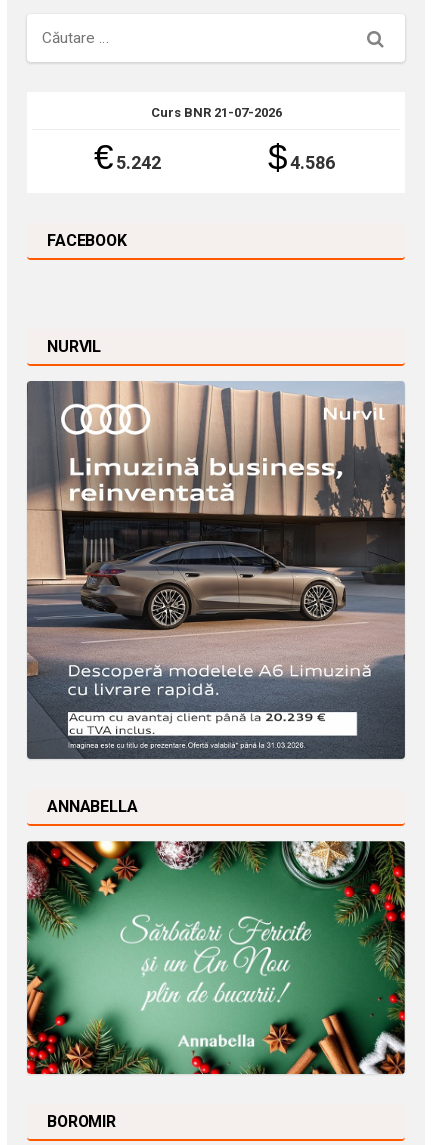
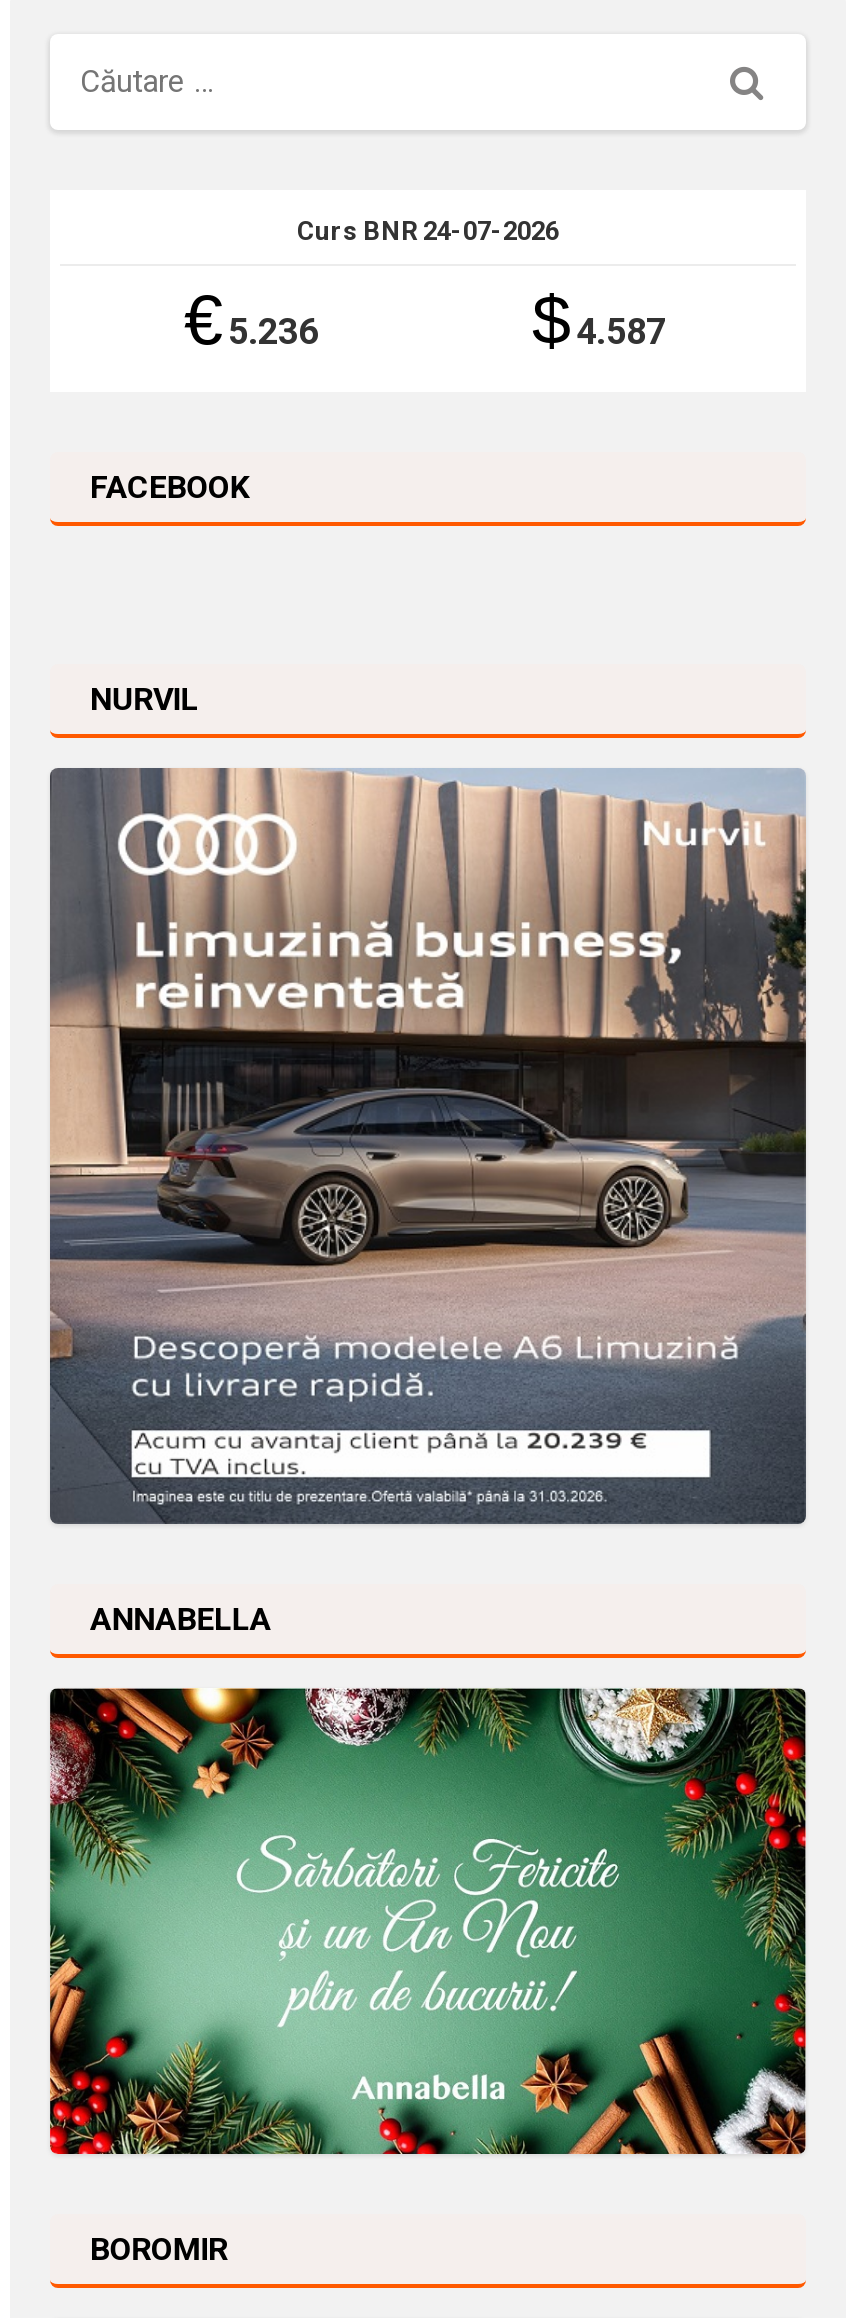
[150,105,281,120] Curs BNR 21-07-2026 -> [297,216,559,246] Curs BNR 24-07-2026
[94,137,161,176] € 5.242 -> [184,280,318,358] € 5.236
[268,137,335,176] $ 4.586 -> [532,280,666,358] $ 4.587

